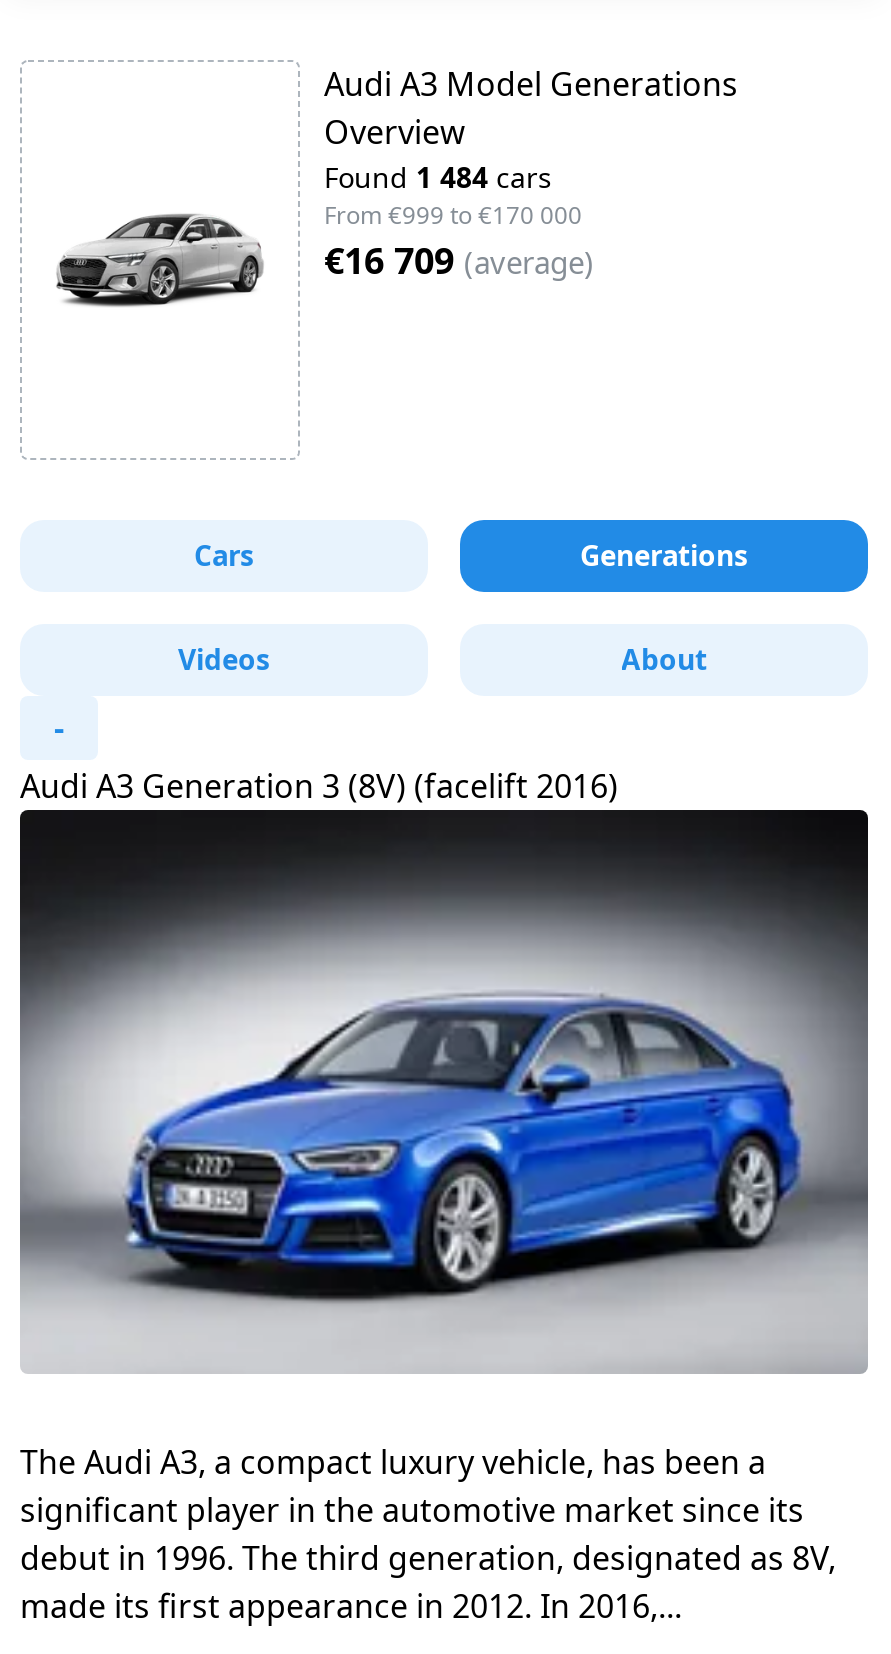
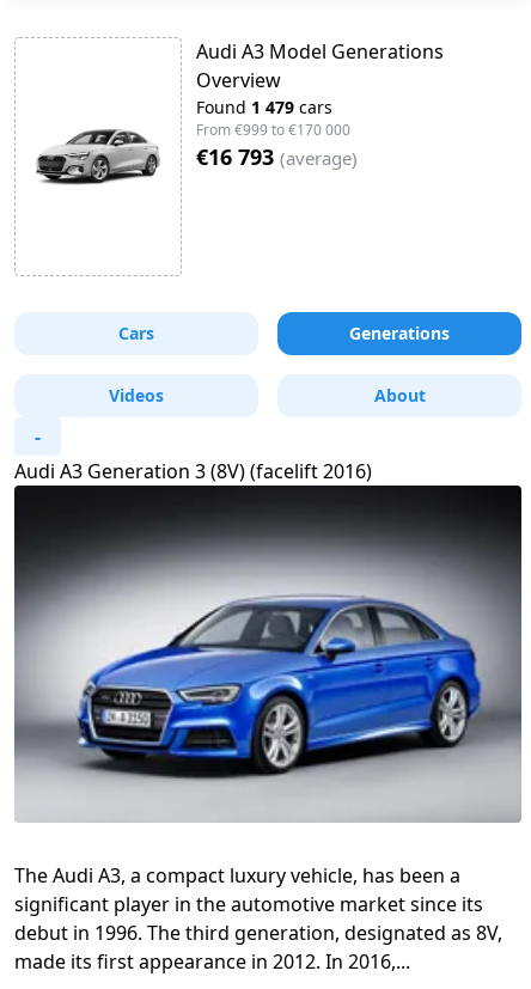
[324,158,552,196] Found 1 484 cars -> [196,96,332,118] Found 1 479 cars
[324,236,594,284] €16 709 (average) -> [196,142,358,171] €16 793 (average)

